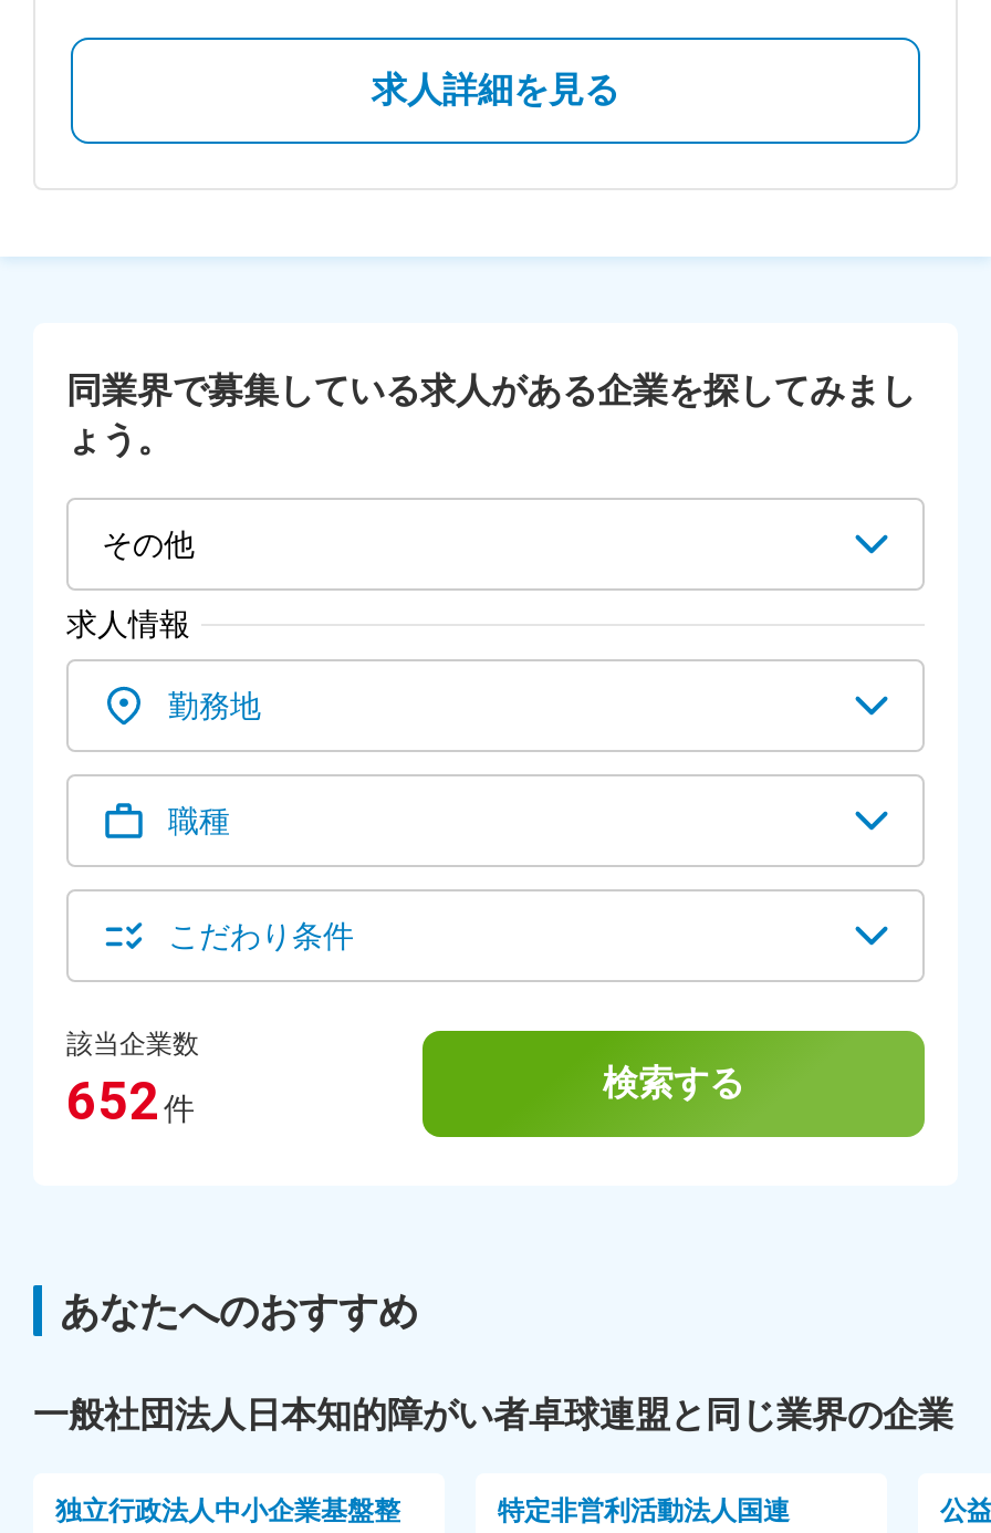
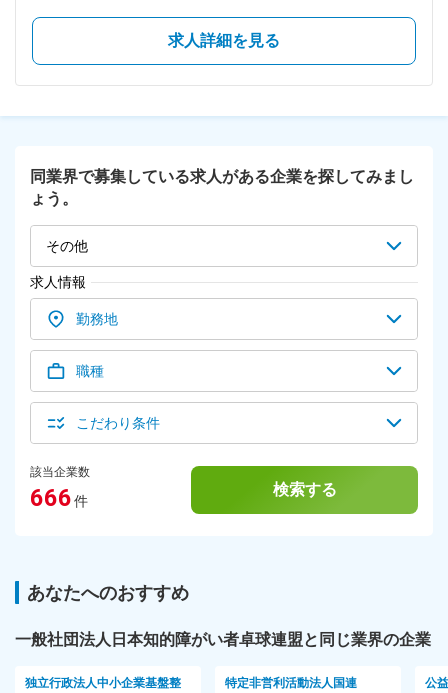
[66,1071,195,1133] 652 件 -> [30,484,88,512] 666 件

